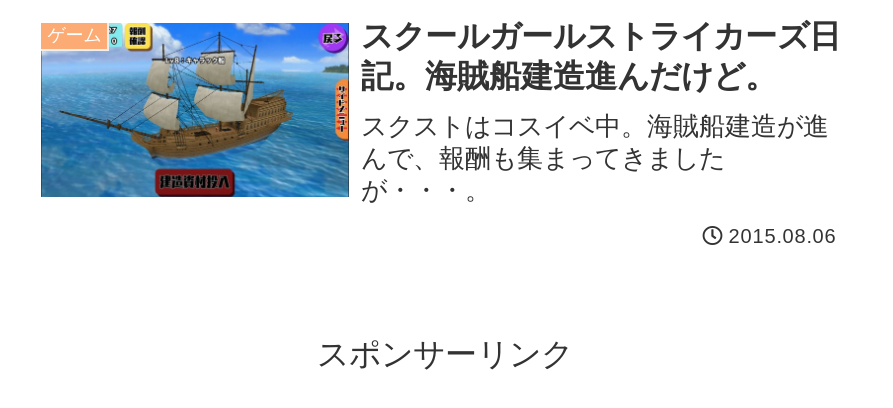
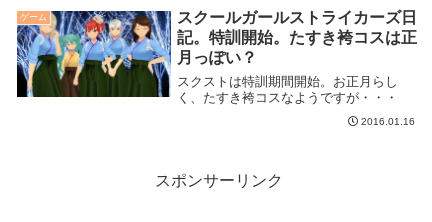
[39,21,777,199] [image] | 記。海賊船建造進んだけど。 -> [16,10,417,98] [image] | 記。特訓開始。たすき袴コスは正 | 月っぽい？
[361,110,829,204] スクストはコスイベ中。海賊船建造が進 | んで、報酬も集まってきました | が・・・。 -> [177,74,398,105] スクストは特訓期間開始。お正月らし | く、たすき袴コスなようですが・・・
[729,225,837,247] 2015.08.06 -> [361,116,415,127] 2016.01.16

